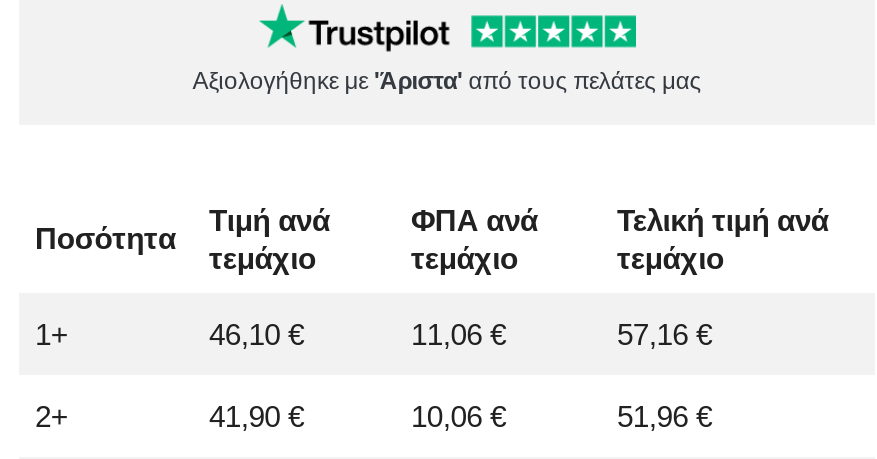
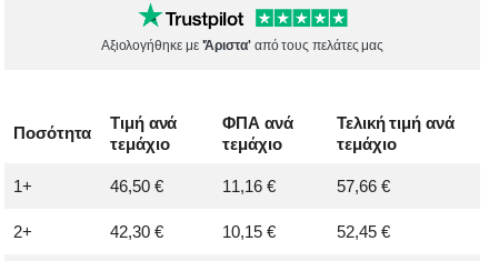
[209,316,304,350] 46,10 € -> [110,176,163,195] 46,50 €
[411,316,506,350] 11,06 € -> [222,176,275,195] 11,16 €
[617,316,712,350] 57,16 € -> [337,176,390,195] 57,66 €
[209,398,304,432] 41,90 € -> [110,222,163,241] 42,30 €
[411,398,506,432] 10,06 € -> [222,222,275,241] 10,15 €
[617,398,712,432] 51,96 € -> [337,222,390,241] 52,45 €

